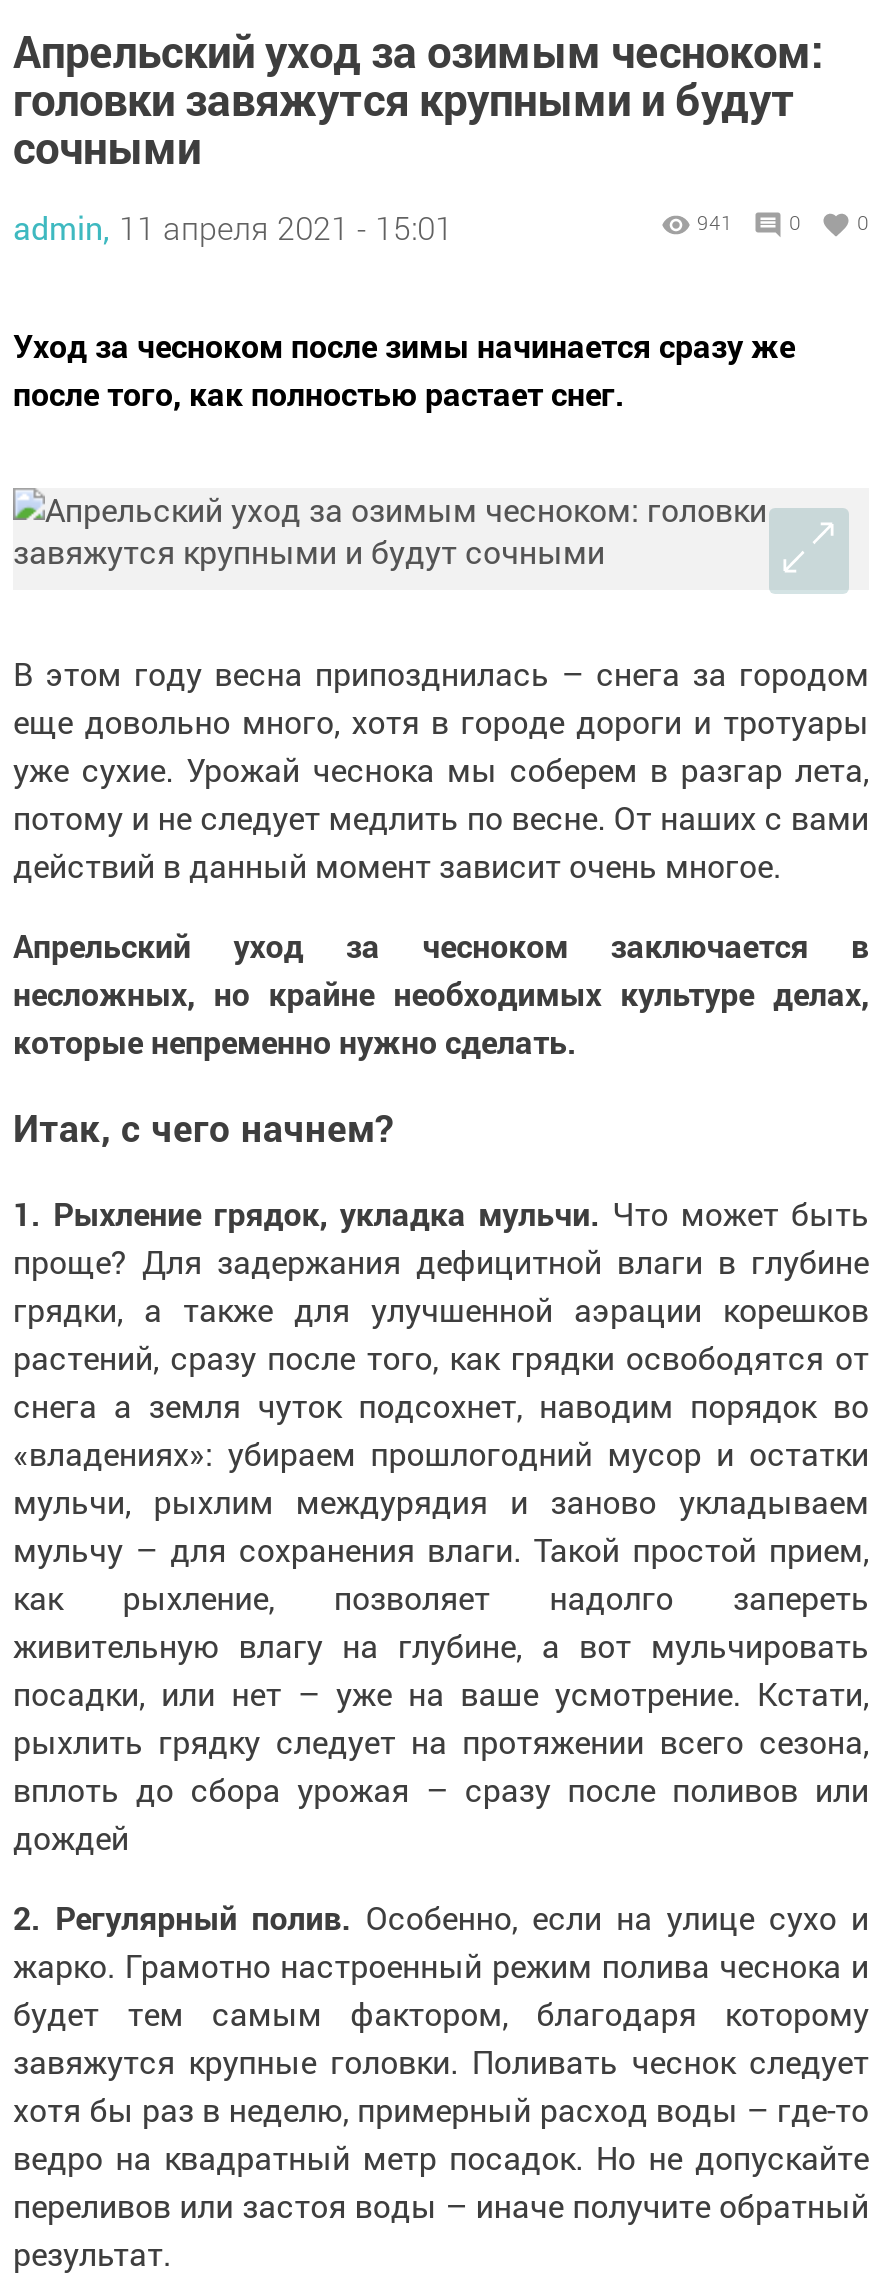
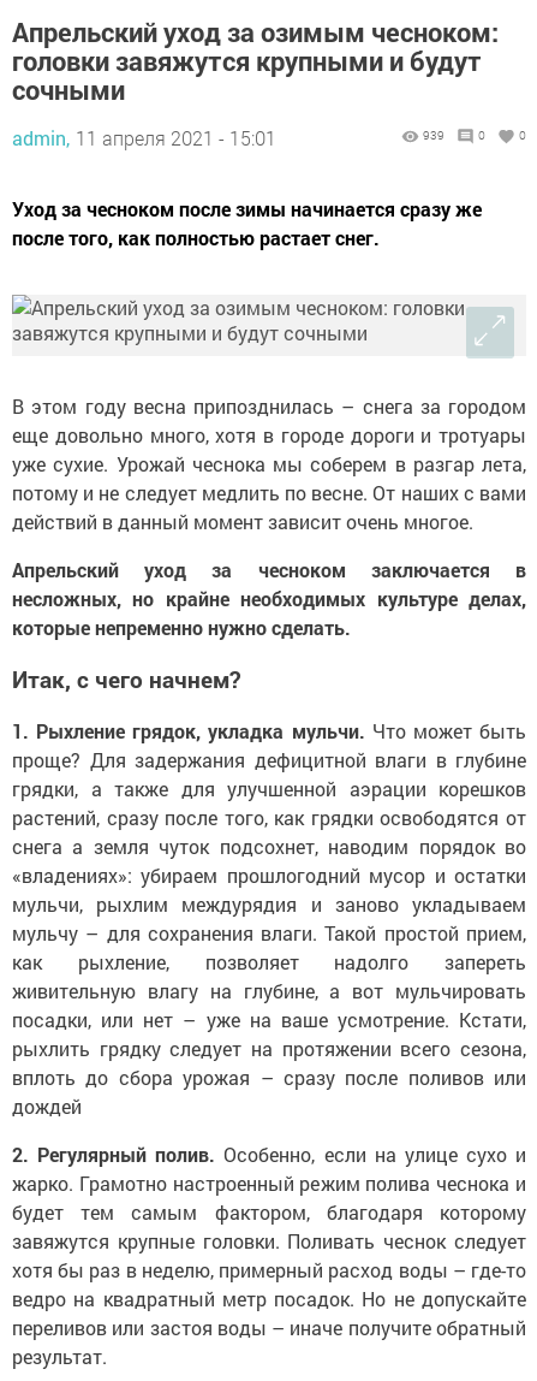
[697,211,733,237] 941 -> [423,128,444,144] 939

